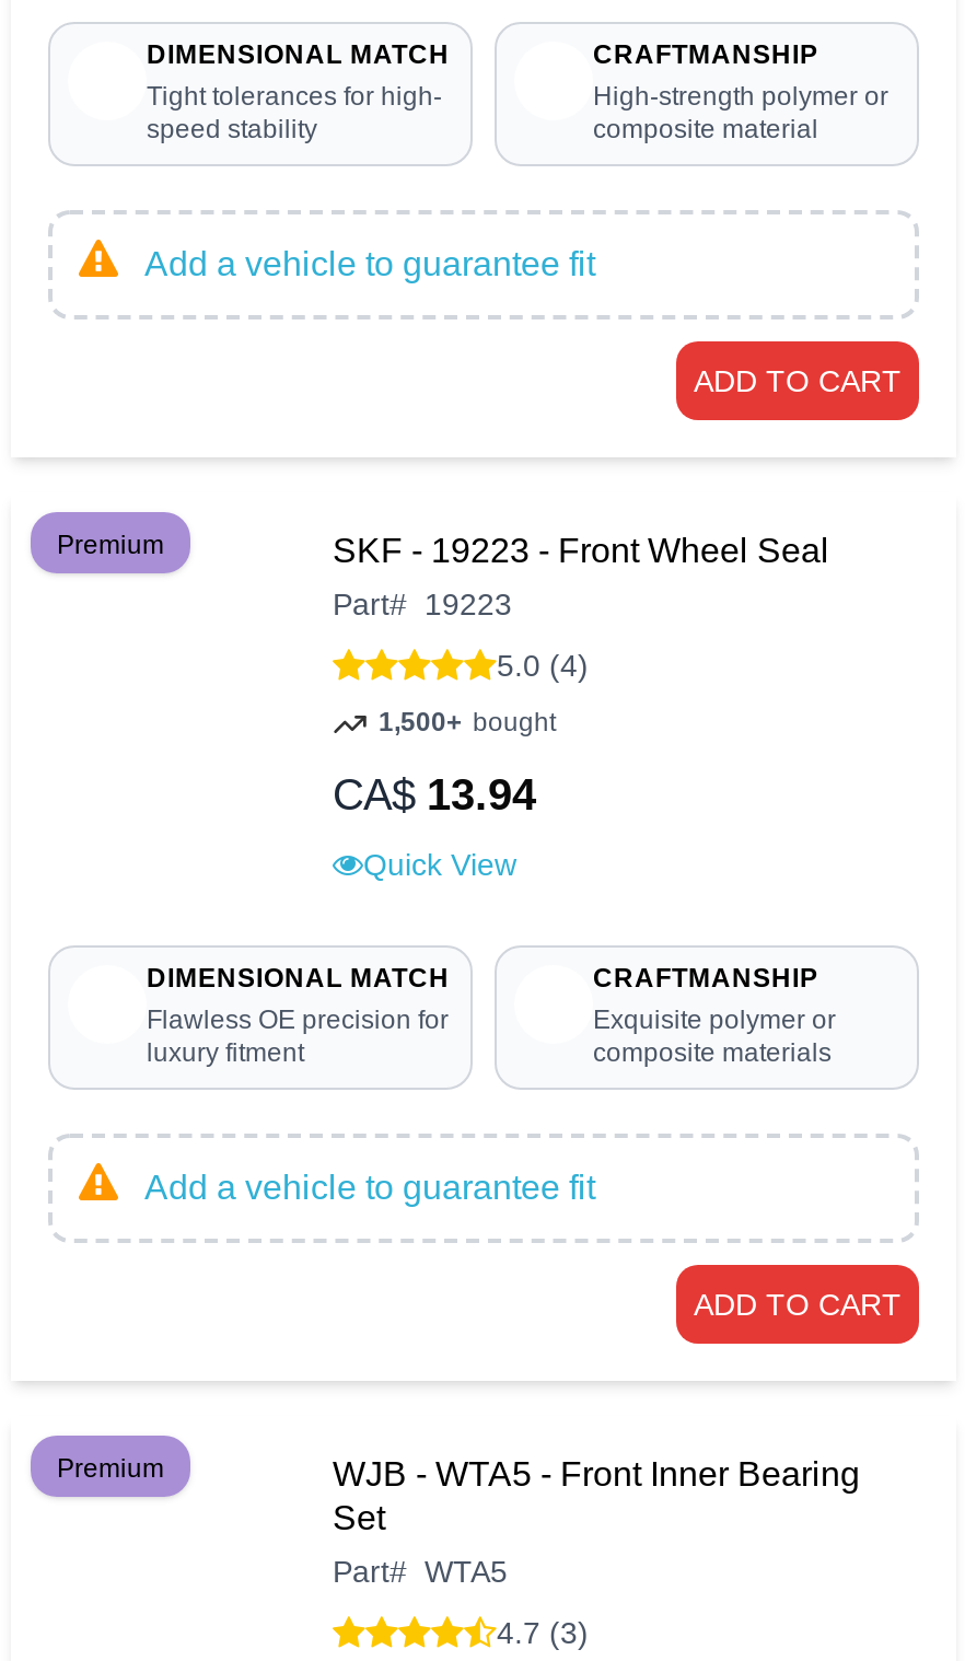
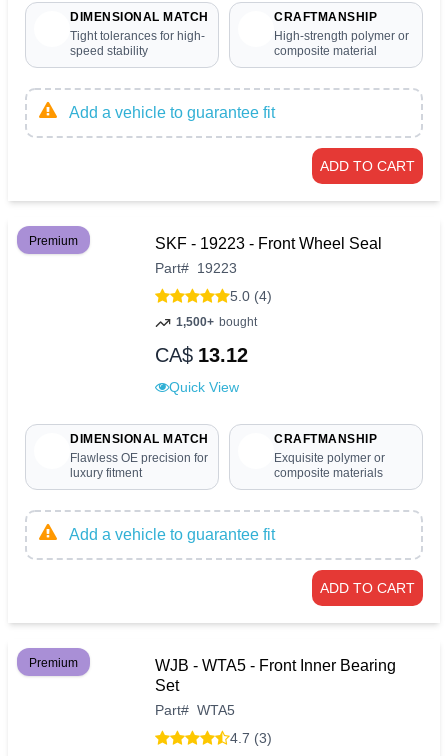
[333,769,536,817] CA$ 13.94 -> [155,343,248,365] CA$ 13.12

